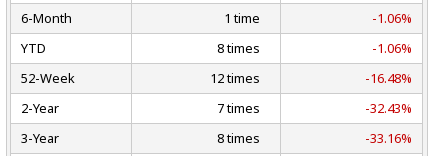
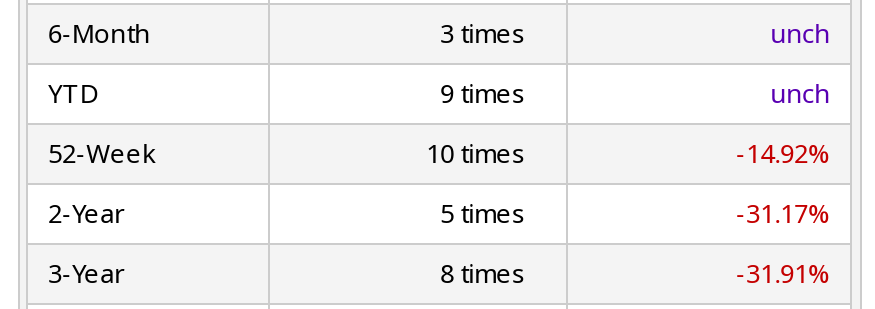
[224,9,412,27] 1 time | -1.06% -> [440,15,830,51] 3 times | unch
[217,39,412,57] 8 times | -1.06% -> [440,75,830,111] 9 times | unch
[210,69,260,87] 12 times -> [426,135,526,171] 10 times
[365,69,412,87] -16.48% -> [736,135,830,171] -14.92%
[217,99,260,117] 7 times -> [440,195,526,231] 5 times
[365,99,412,117] -32.43% -> [736,195,830,231] -31.17%
[365,129,412,147] -33.16% -> [736,255,830,291] -31.91%

